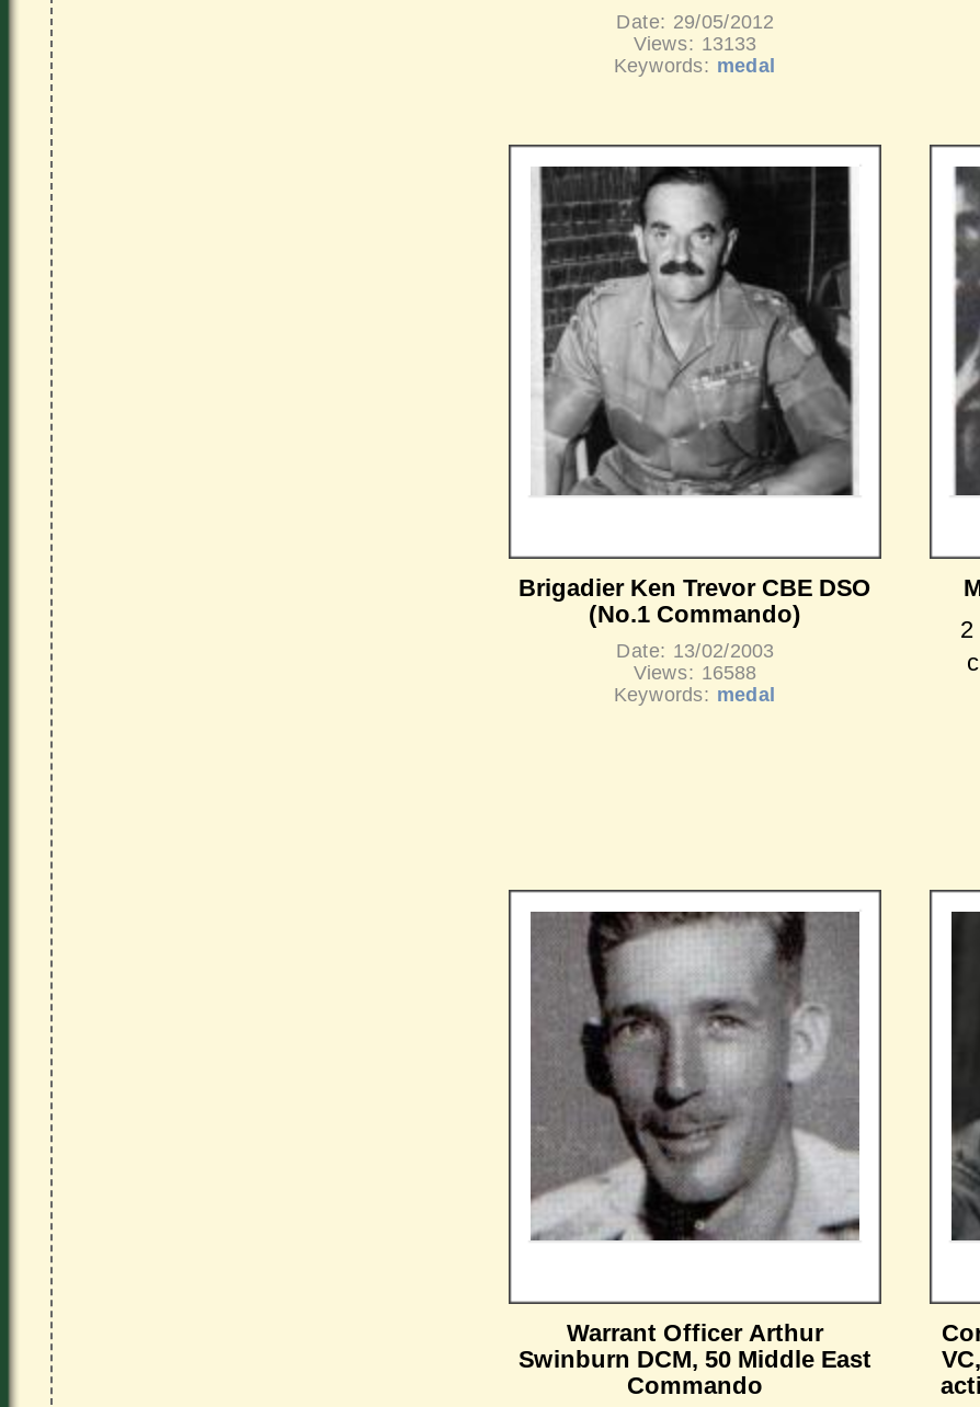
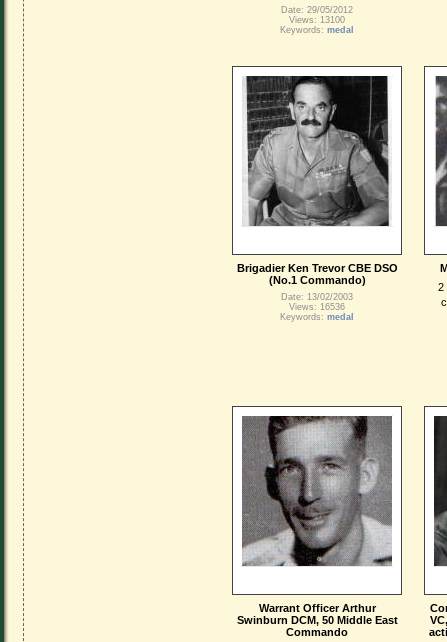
[634,33,756,55] Views: 13133 -> [289,15,345,25] Views: 13100
[634,663,756,684] Views: 16588 -> [289,302,345,312] Views: 16536

